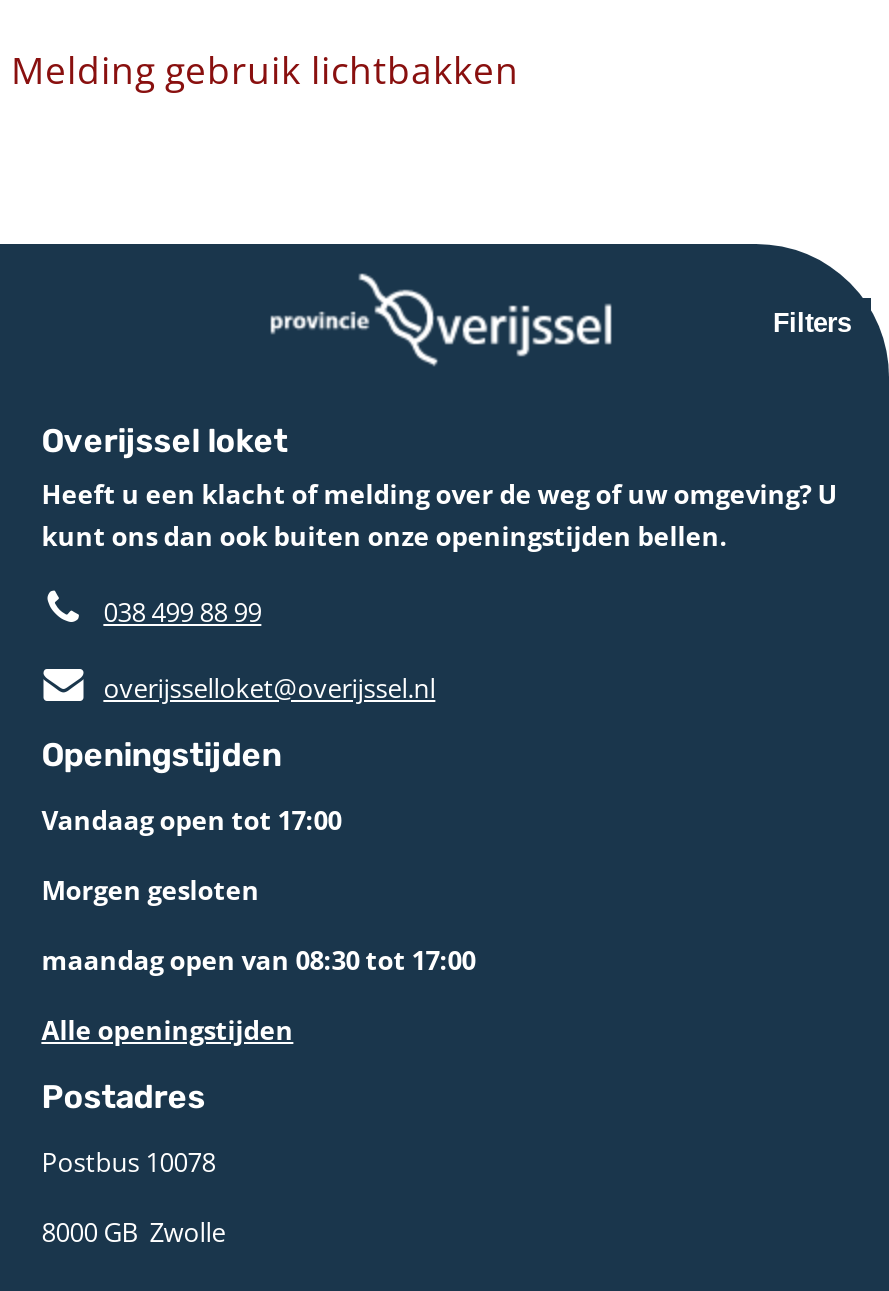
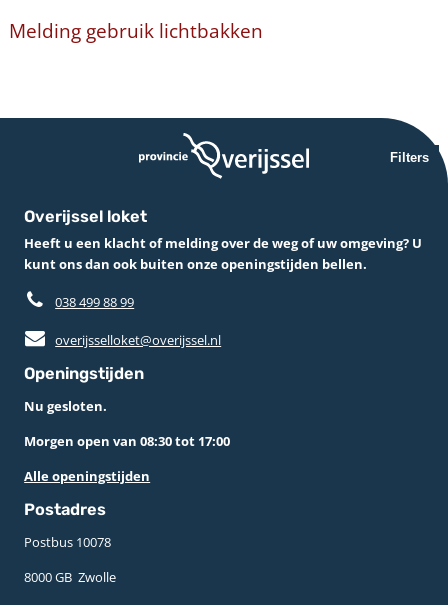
[41,802,475,978] Vandaag open tot 17:00 | Morgen gesloten | maandag open van 08:30 tot 17:00 -> [24,397,230,450] Nu gesloten. | Morgen open van 08:30 tot 17:00

